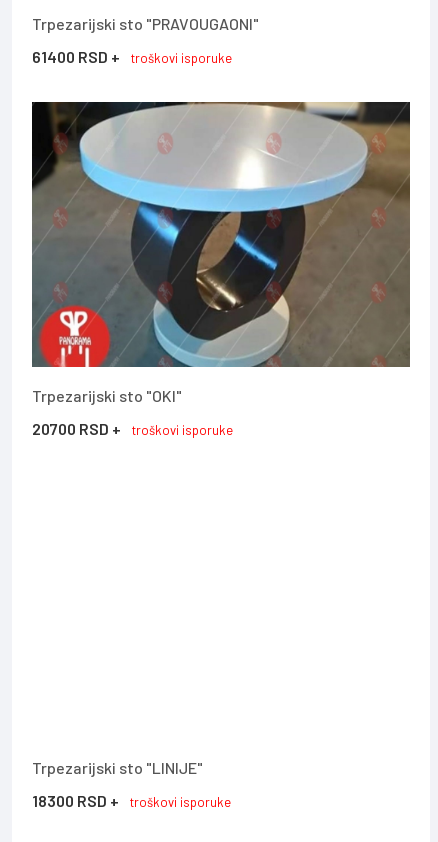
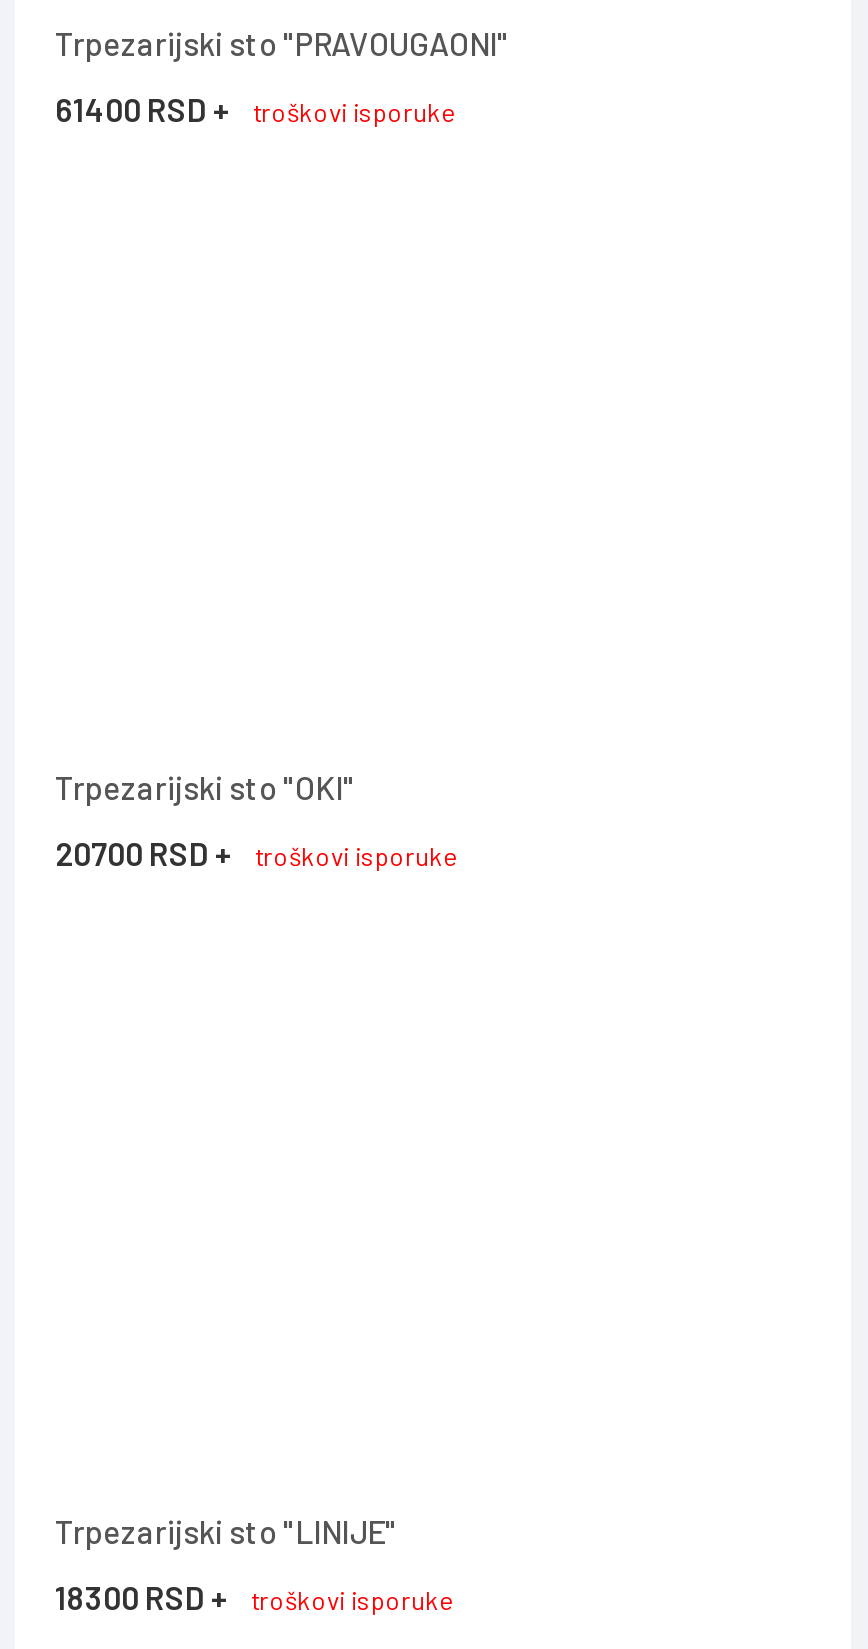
[31,101,411,368] [image] -> none

